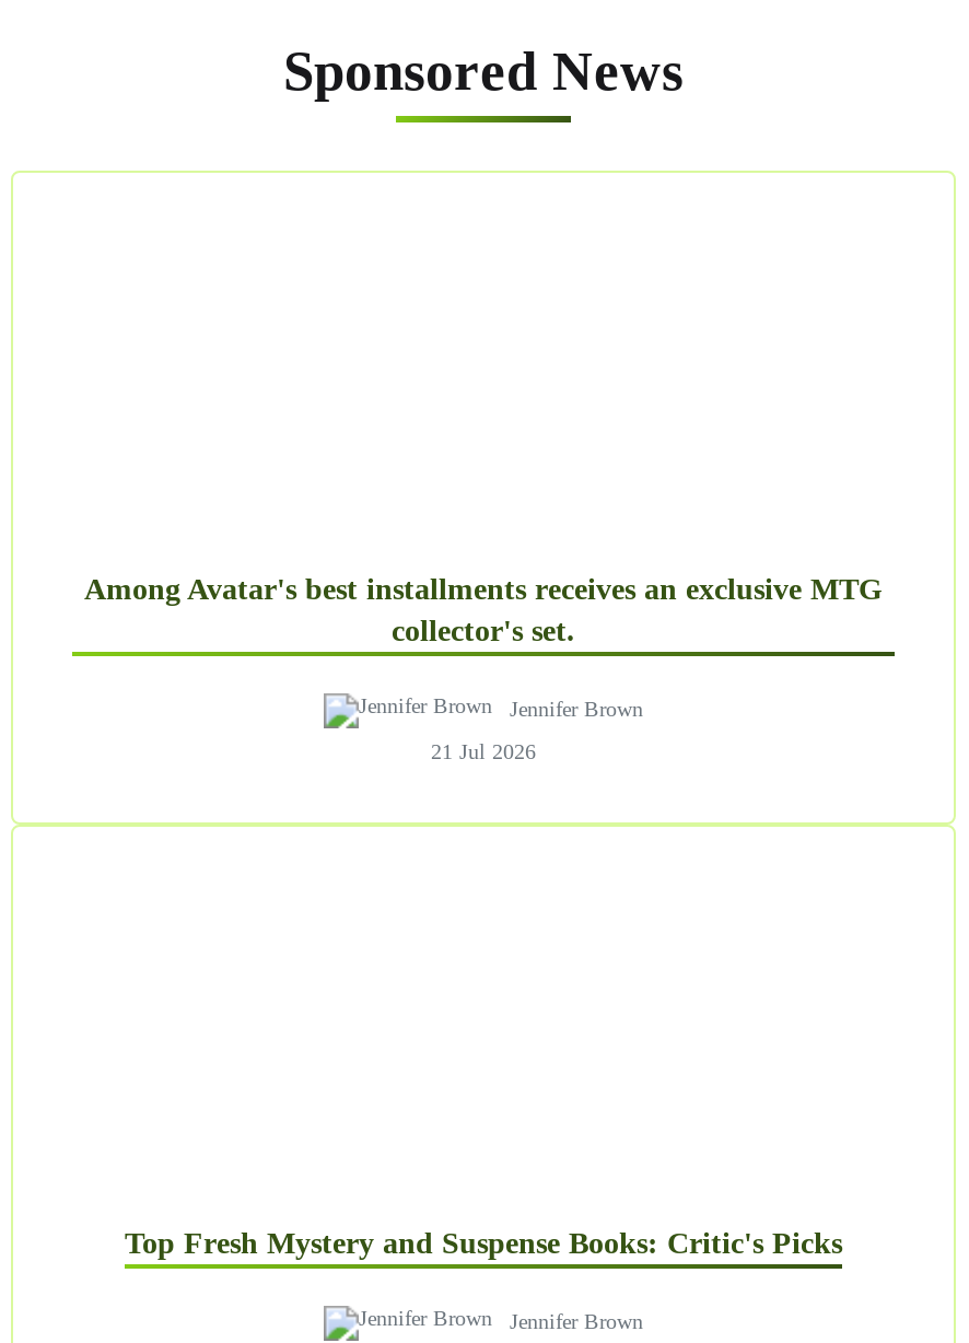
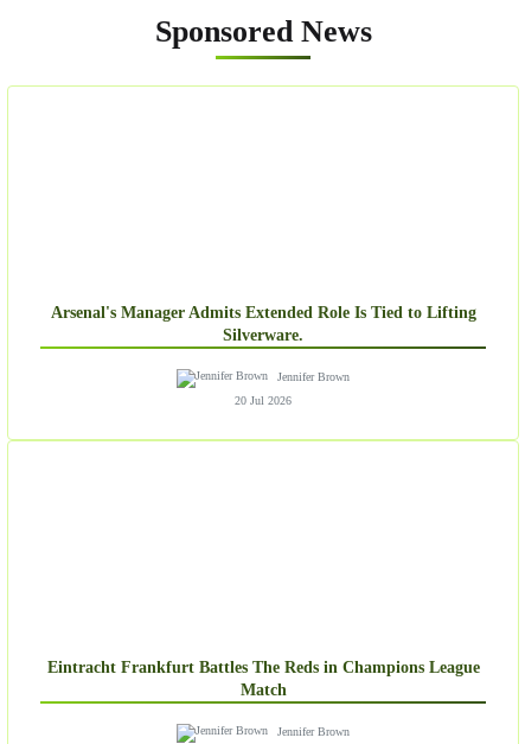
[84,573,883,647] Among Avatar's best installments receives an exclusive MTG | collector's set. -> [50,304,476,344] Arsenal's Manager Admits Extended Role Is Tied to Lifting | Silverware.
[431,739,536,763] 21 Jul 2026 -> [235,394,292,407] 20 Jul 2026
[125,1227,842,1260] Top Fresh Mystery and Suspense Books: Critic's Picks -> [47,658,479,699] Eintracht Frankfurt Battles The Reds in Champions League | Match

